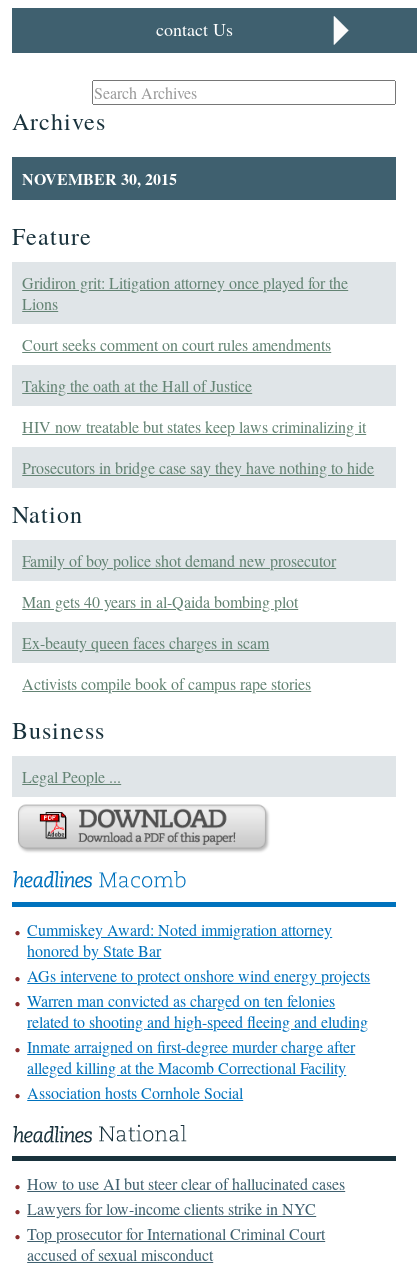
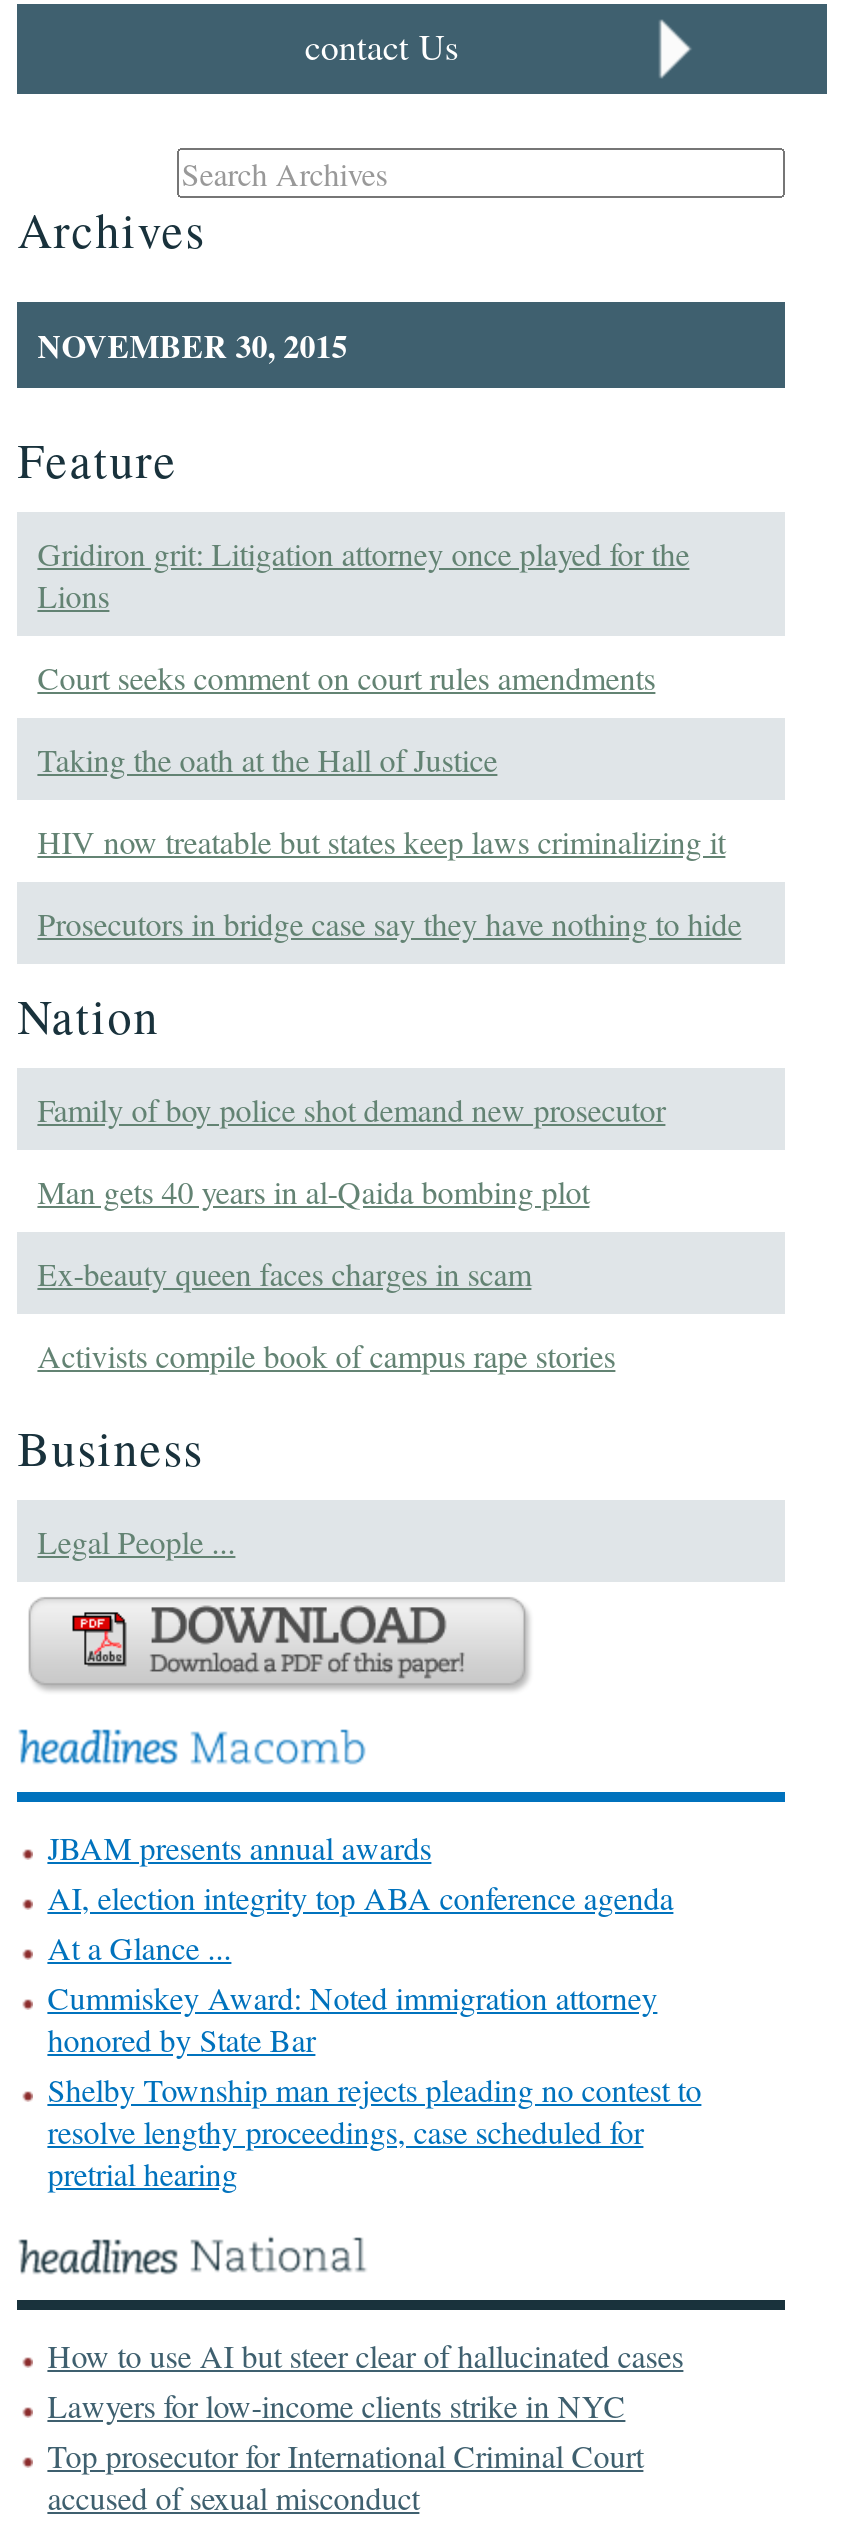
none -> [47,1825,673,1967] JBAM presents annual awards | AI, election integrity top ABA conference agenda | At a Glance ...
moved [27,919,332,961] -> [47,1975,657,2059]: Cummiskey Award: Noted immigration attorney | honored by State Bar
[27,965,370,1103] AGs intervene to protect onshore wind energy projects | Warren man convicted as charged on ten felonies | related to shooting and high-speed fleeing and eluding | Inmate arraigned on first-degree murder charge after | alleged killing at the Macomb Correctional Facility | Association hosts Cornhole Social -> [47,2067,701,2193] Shelby Township man rejects pleading no contest to | resolve lengthy proceedings, case scheduled for | pretrial hearing

